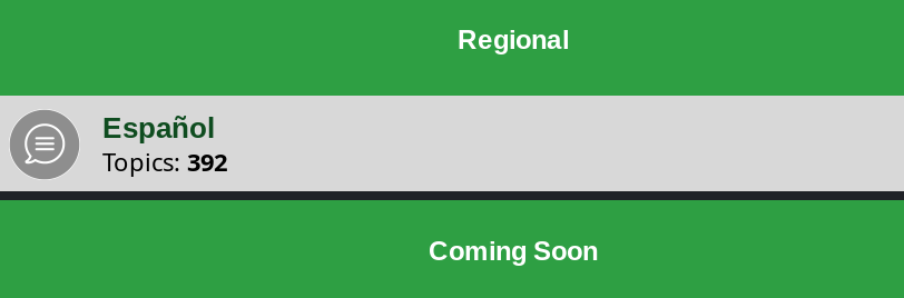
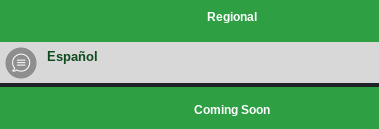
[102,145,227,178] Topics: 392 -> none

